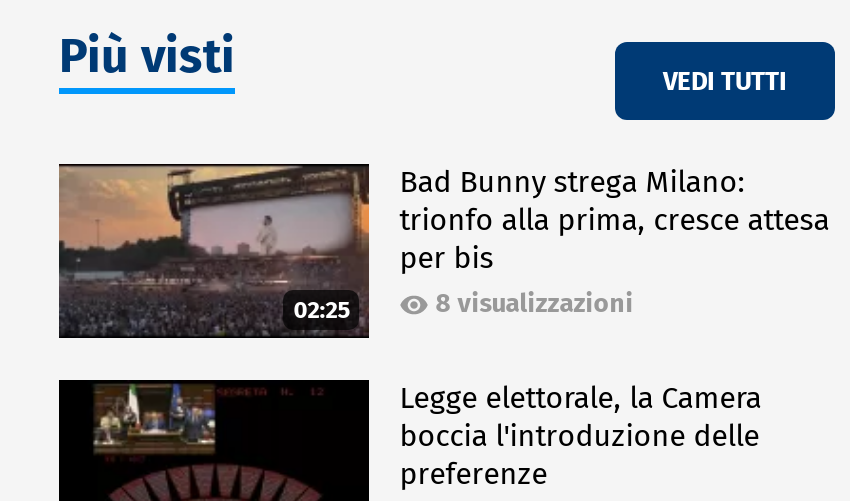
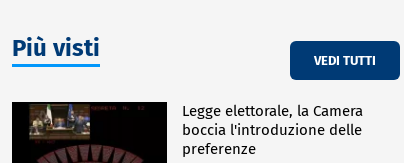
[57,164,371,342] [image] | 02:25 -> none
[399,165,829,319] Bad Bunny strega Milano: | trionfo alla prima, cresce attesa | per bis | 8 visualizzazioni -> none

